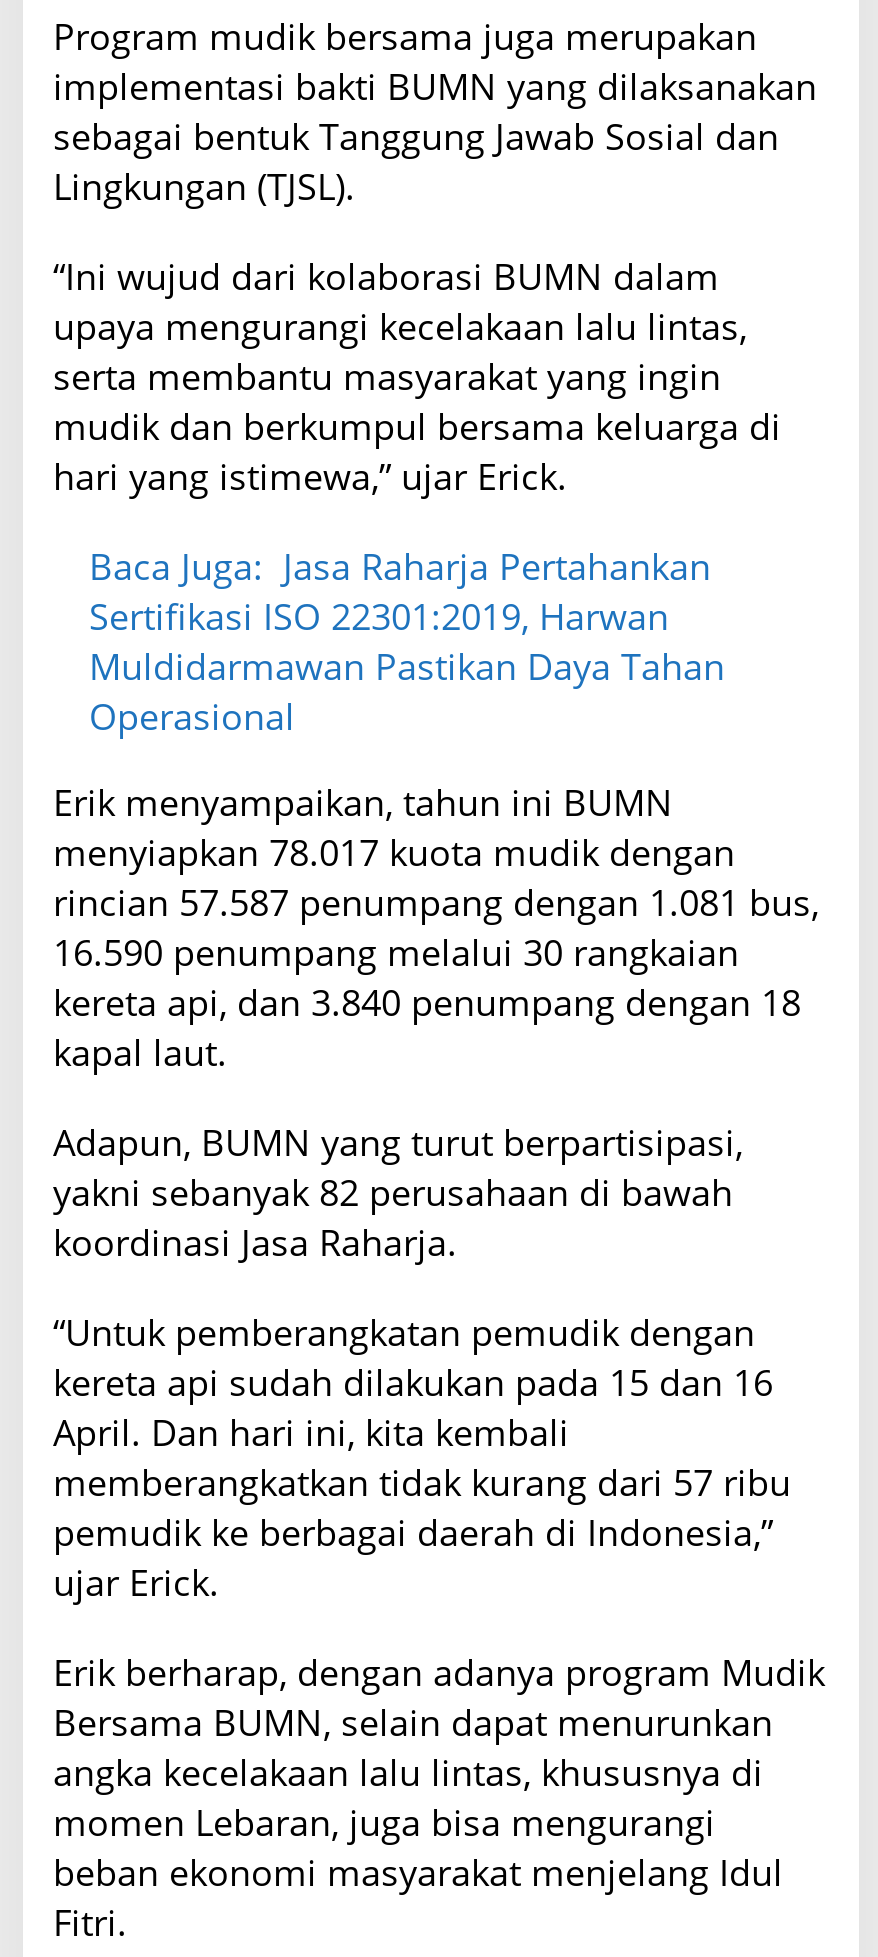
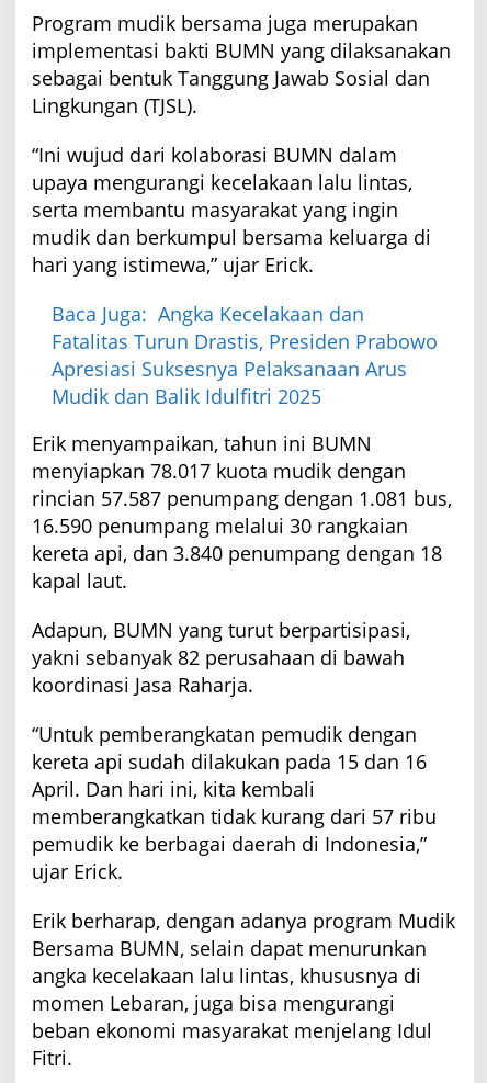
[89,542,725,740] Baca Juga: Jasa Raharja Pertahankan | Sertifikasi ISO 22301:2019, Harwan | Muldidarmawan Pastikan Daya Tahan | Operasional -> [52,301,438,409] Baca Juga: Angka Kecelakaan dan | Fatalitas Turun Drastis, Presiden Prabowo | Apresiasi Suksesnya Pelaksanaan Arus | Mudik dan Balik Idulfitri 2025

